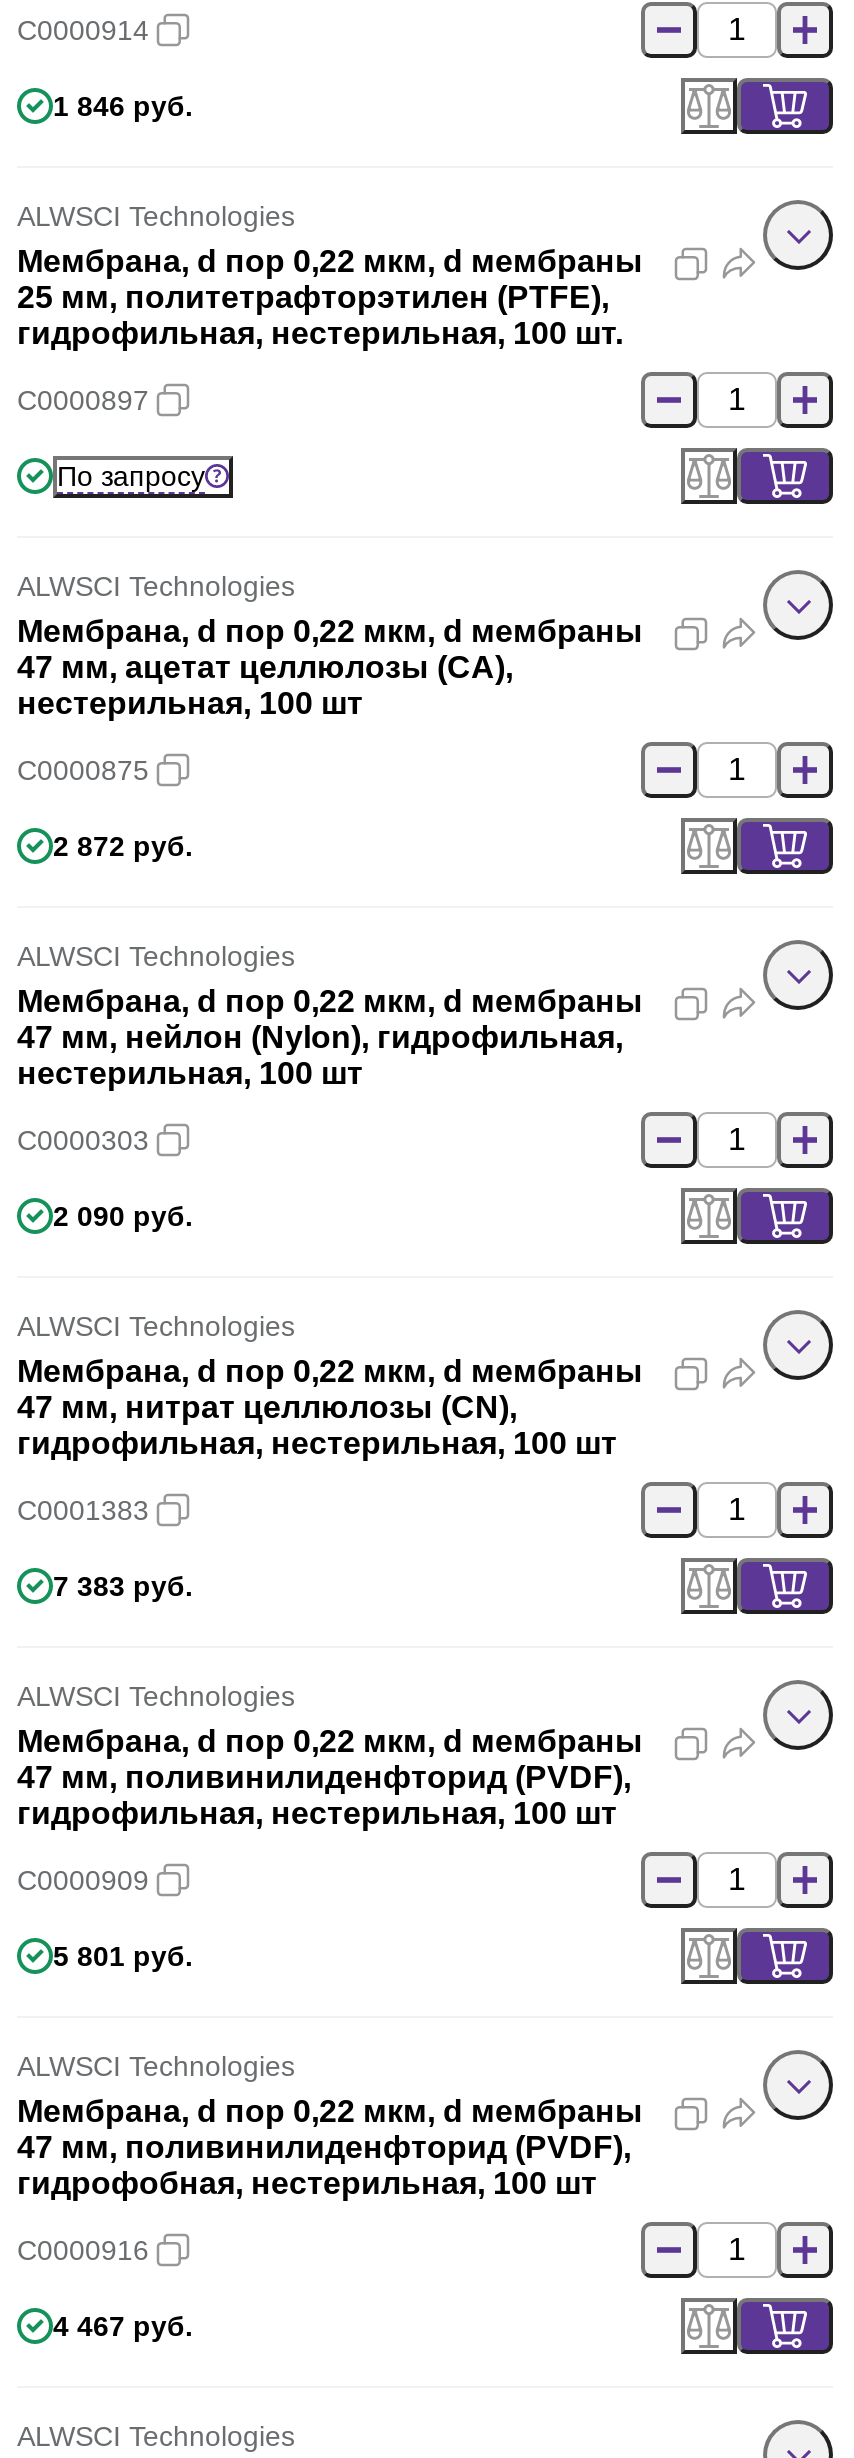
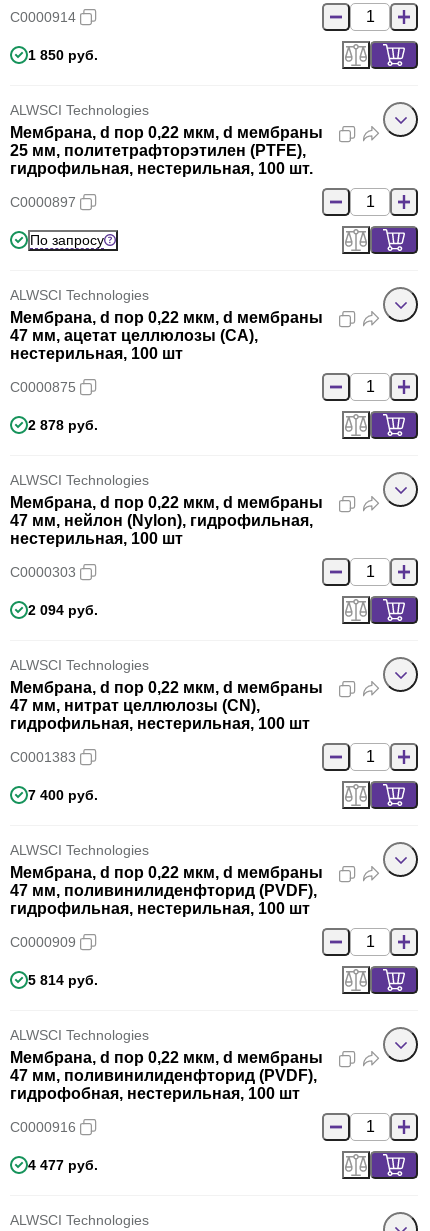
[53,90,193,122] 1 846 руб. -> [28,47,98,63] 1 850 руб.
[53,830,193,862] 2 872 руб. -> [28,417,98,433] 2 878 руб.
[53,1200,193,1232] 2 090 руб. -> [28,602,98,618] 2 094 руб.
[53,1570,193,1602] 7 383 руб. -> [28,787,98,803] 7 400 руб.
[53,1940,193,1972] 5 801 руб. -> [28,972,98,988] 5 814 руб.
[53,2310,193,2342] 4 467 руб. -> [28,1157,98,1173] 4 477 руб.

